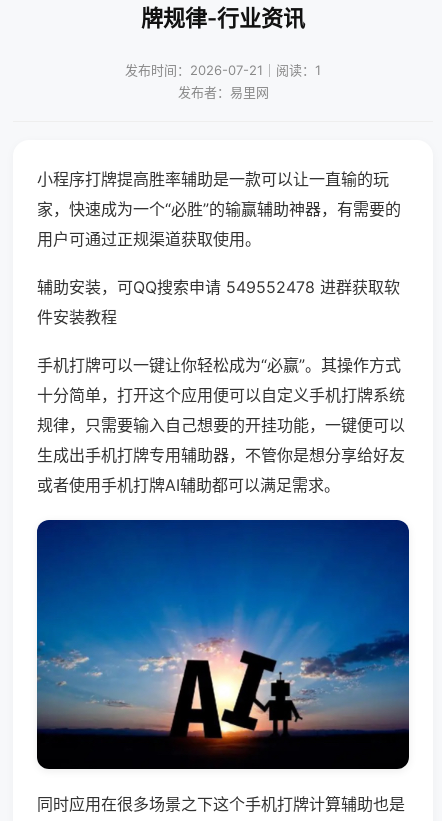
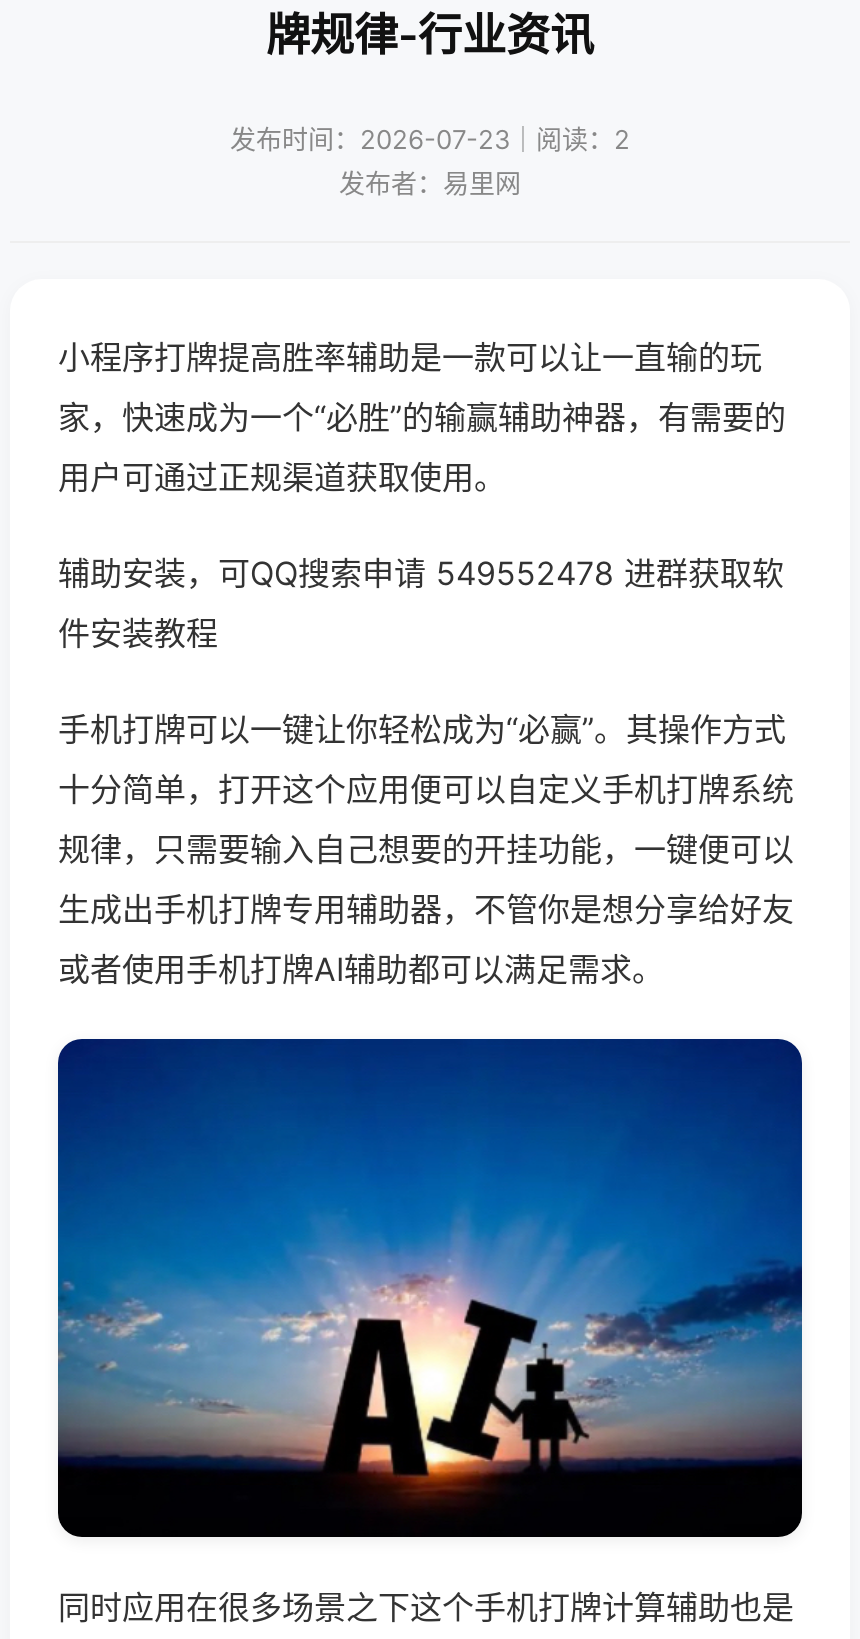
[125,62,321,78] 发布时间：2026-07-21｜阅读：1 -> [230,123,630,155] 发布时间：2026-07-23｜阅读：2

